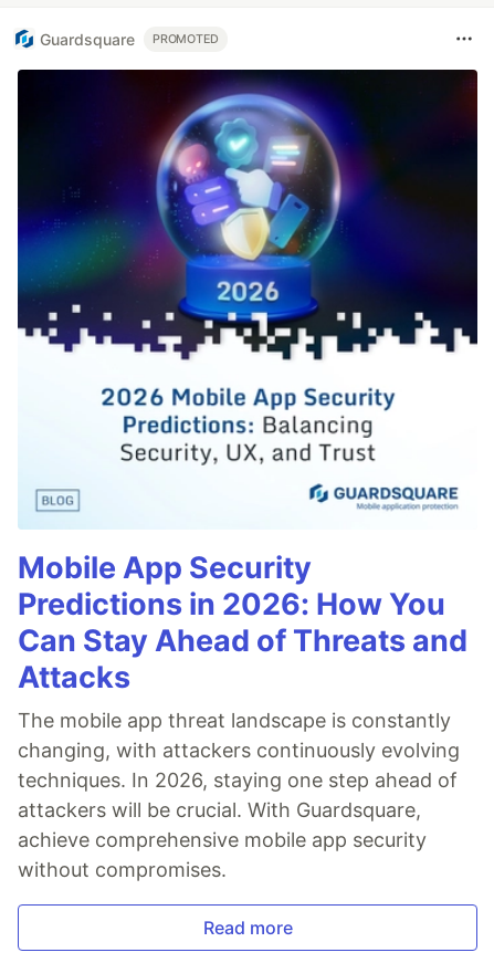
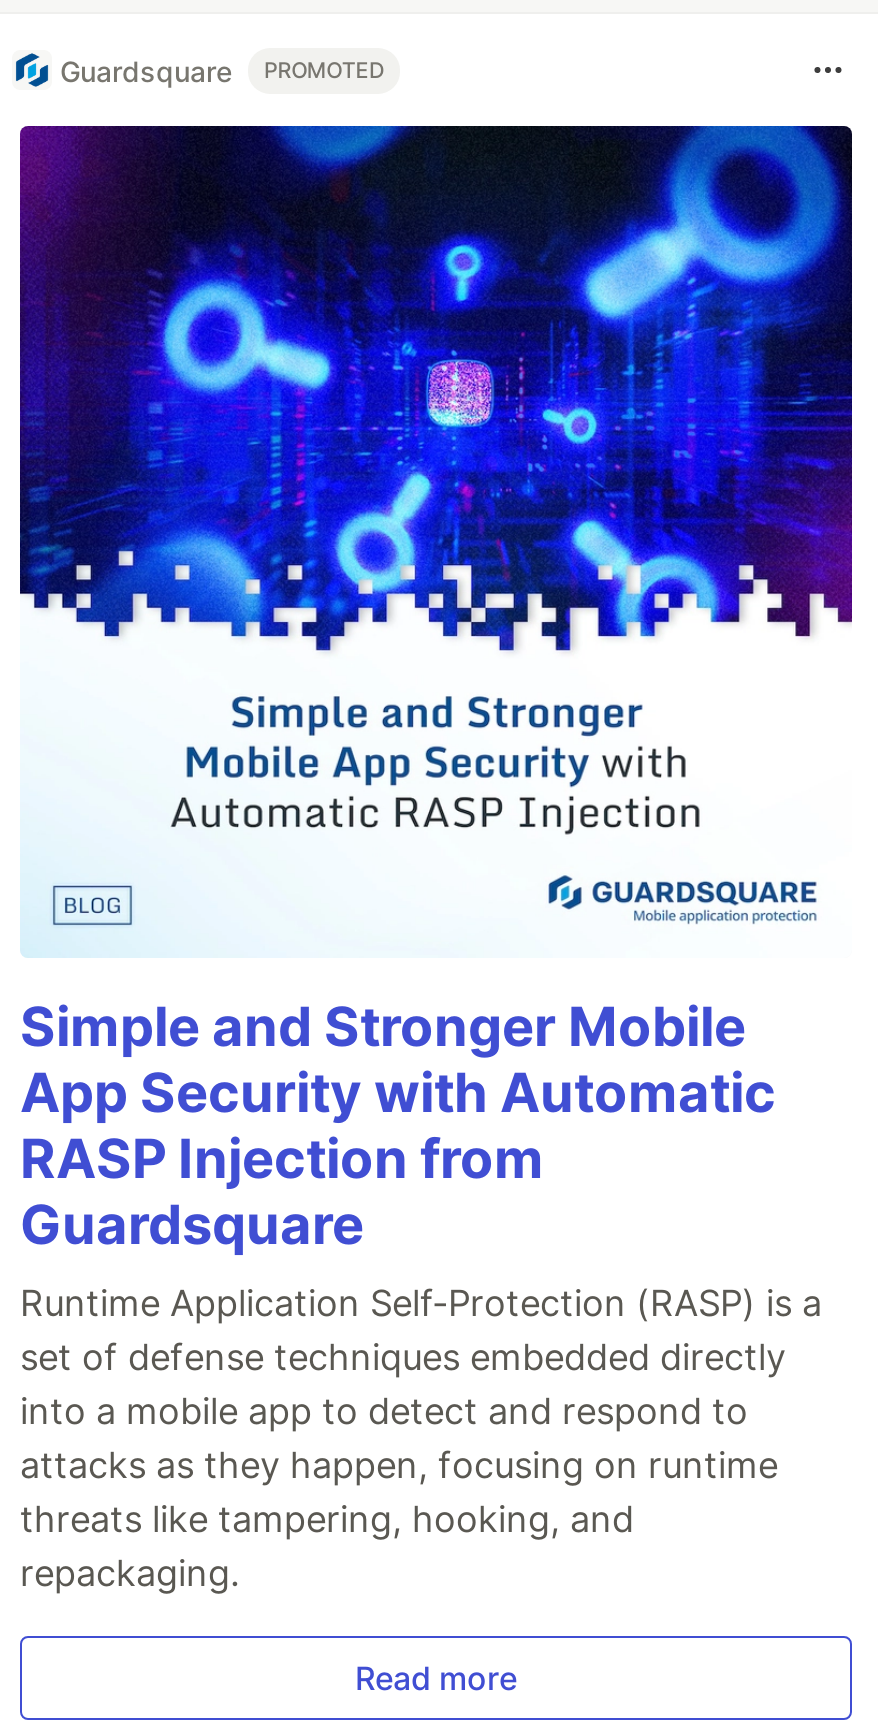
[17,69,479,360] [image] -> [18,124,854,652] [image]
[101,385,396,465] [image] -> [170,694,702,840] [image]
[18,550,467,882] Mobile App Security | Predictions in 2026: How You | Can Stay Ahead of Threats and | Attacks | The mobile app threat landscape is constantly | changing, with attackers continuously evolving | techniques. In 2026, staying one step ahead of | attackers will be crucial. With Guardsquare, | achieve comprehensive mobile app security | without compromises. -> [20,995,822,1595] Simple and Stronger Mobile | App Security with Automatic | RASP Injection from | Guardsquare | Runtime Application Self-Protection (RASP) is a | set of defense techniques embedded directly | into a mobile app to detect and respond to | attacks as they happen, focusing on runtime | threats like tampering, hooking, and | repackaging.

